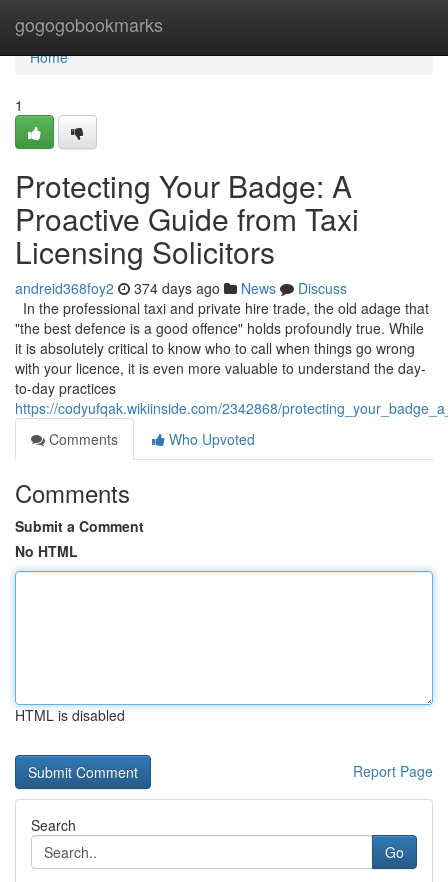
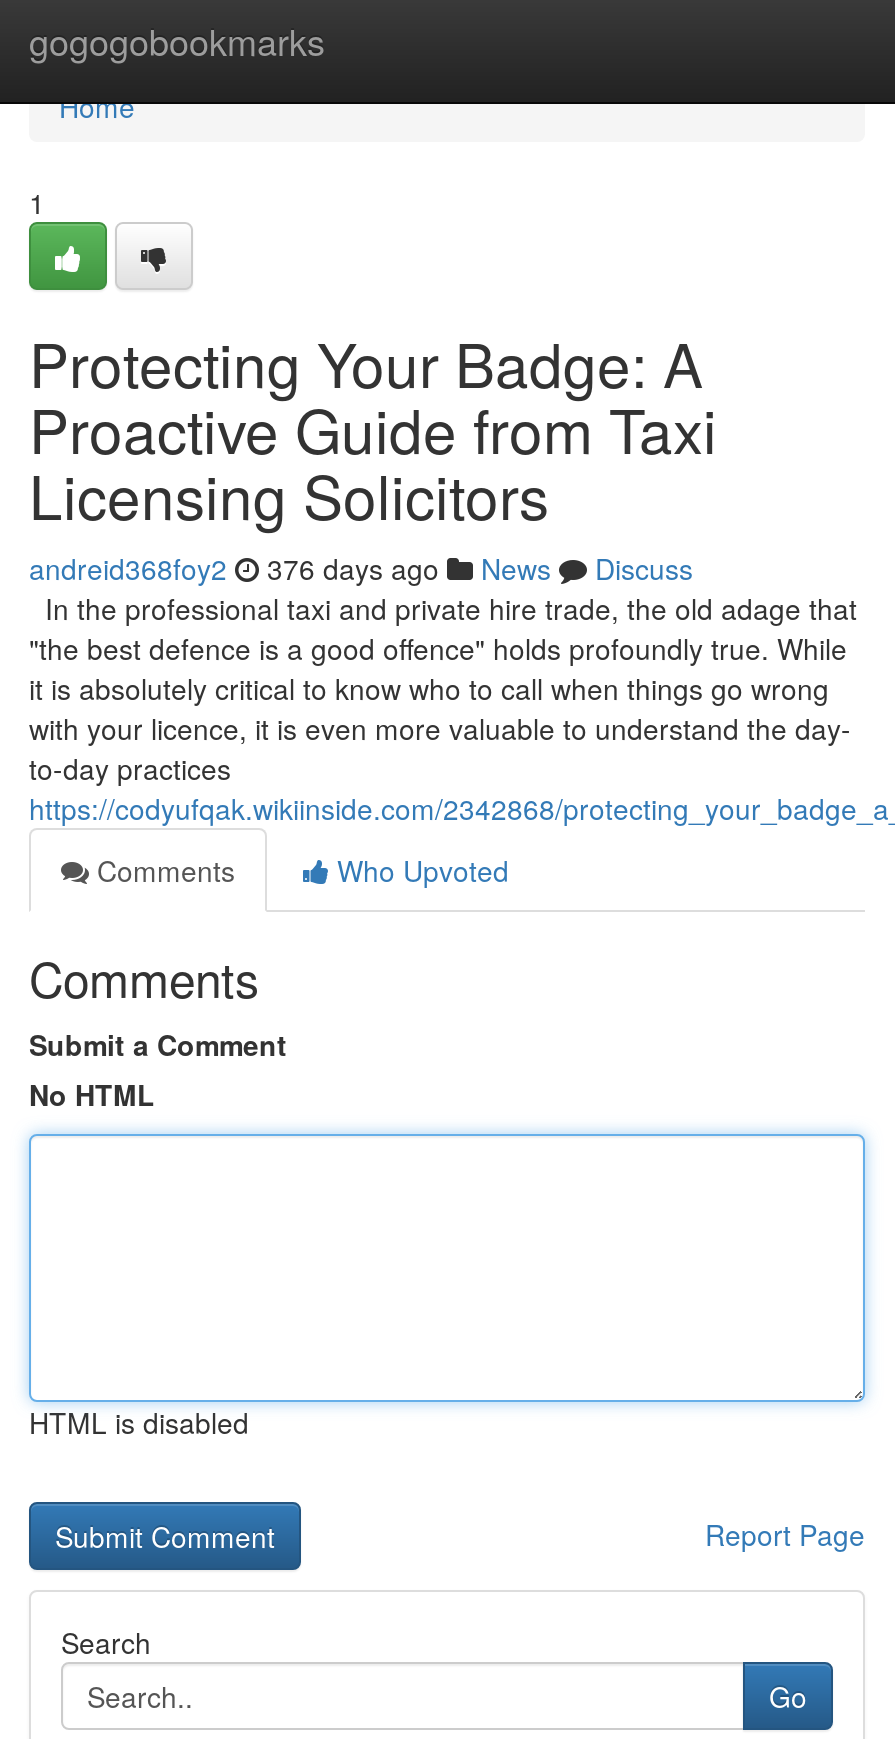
[15,278,347,298] andreid368foy2 374 days ago News Discuss -> [29,548,693,588] andreid368foy2 376 days ago News Discuss

